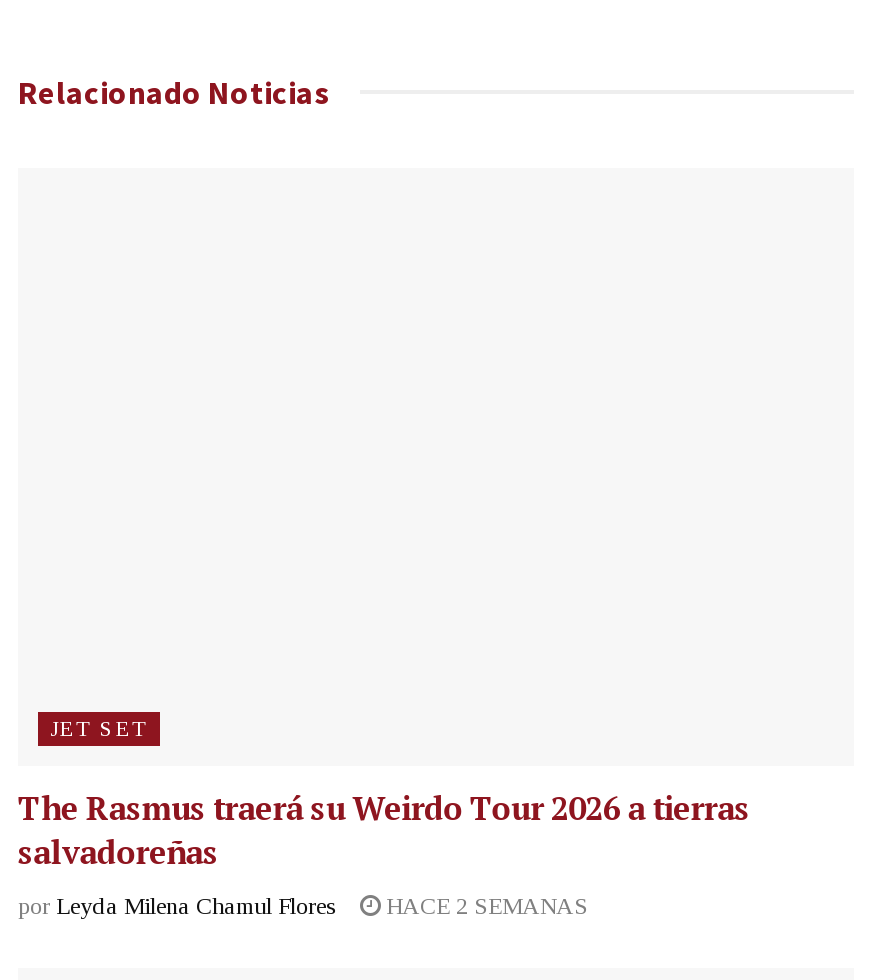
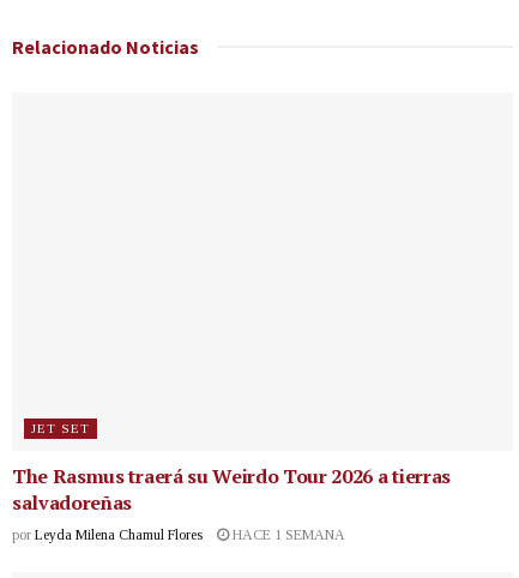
[18,891,588,919] por Leyda Milena Chamul Flores HACE 2 SEMANAS -> [12,526,345,543] por Leyda Milena Chamul Flores HACE 1 SEMANA

